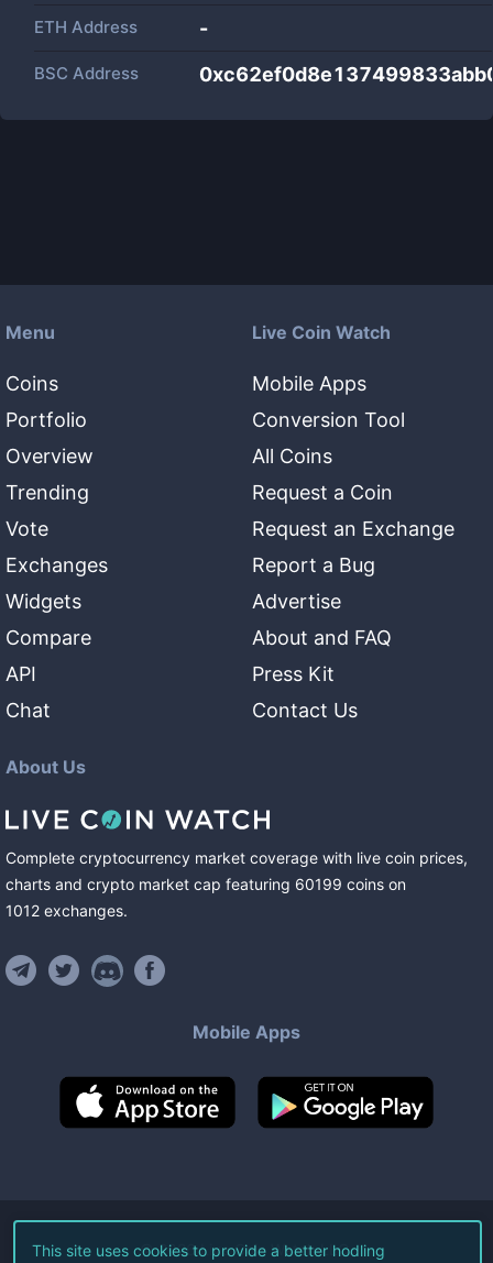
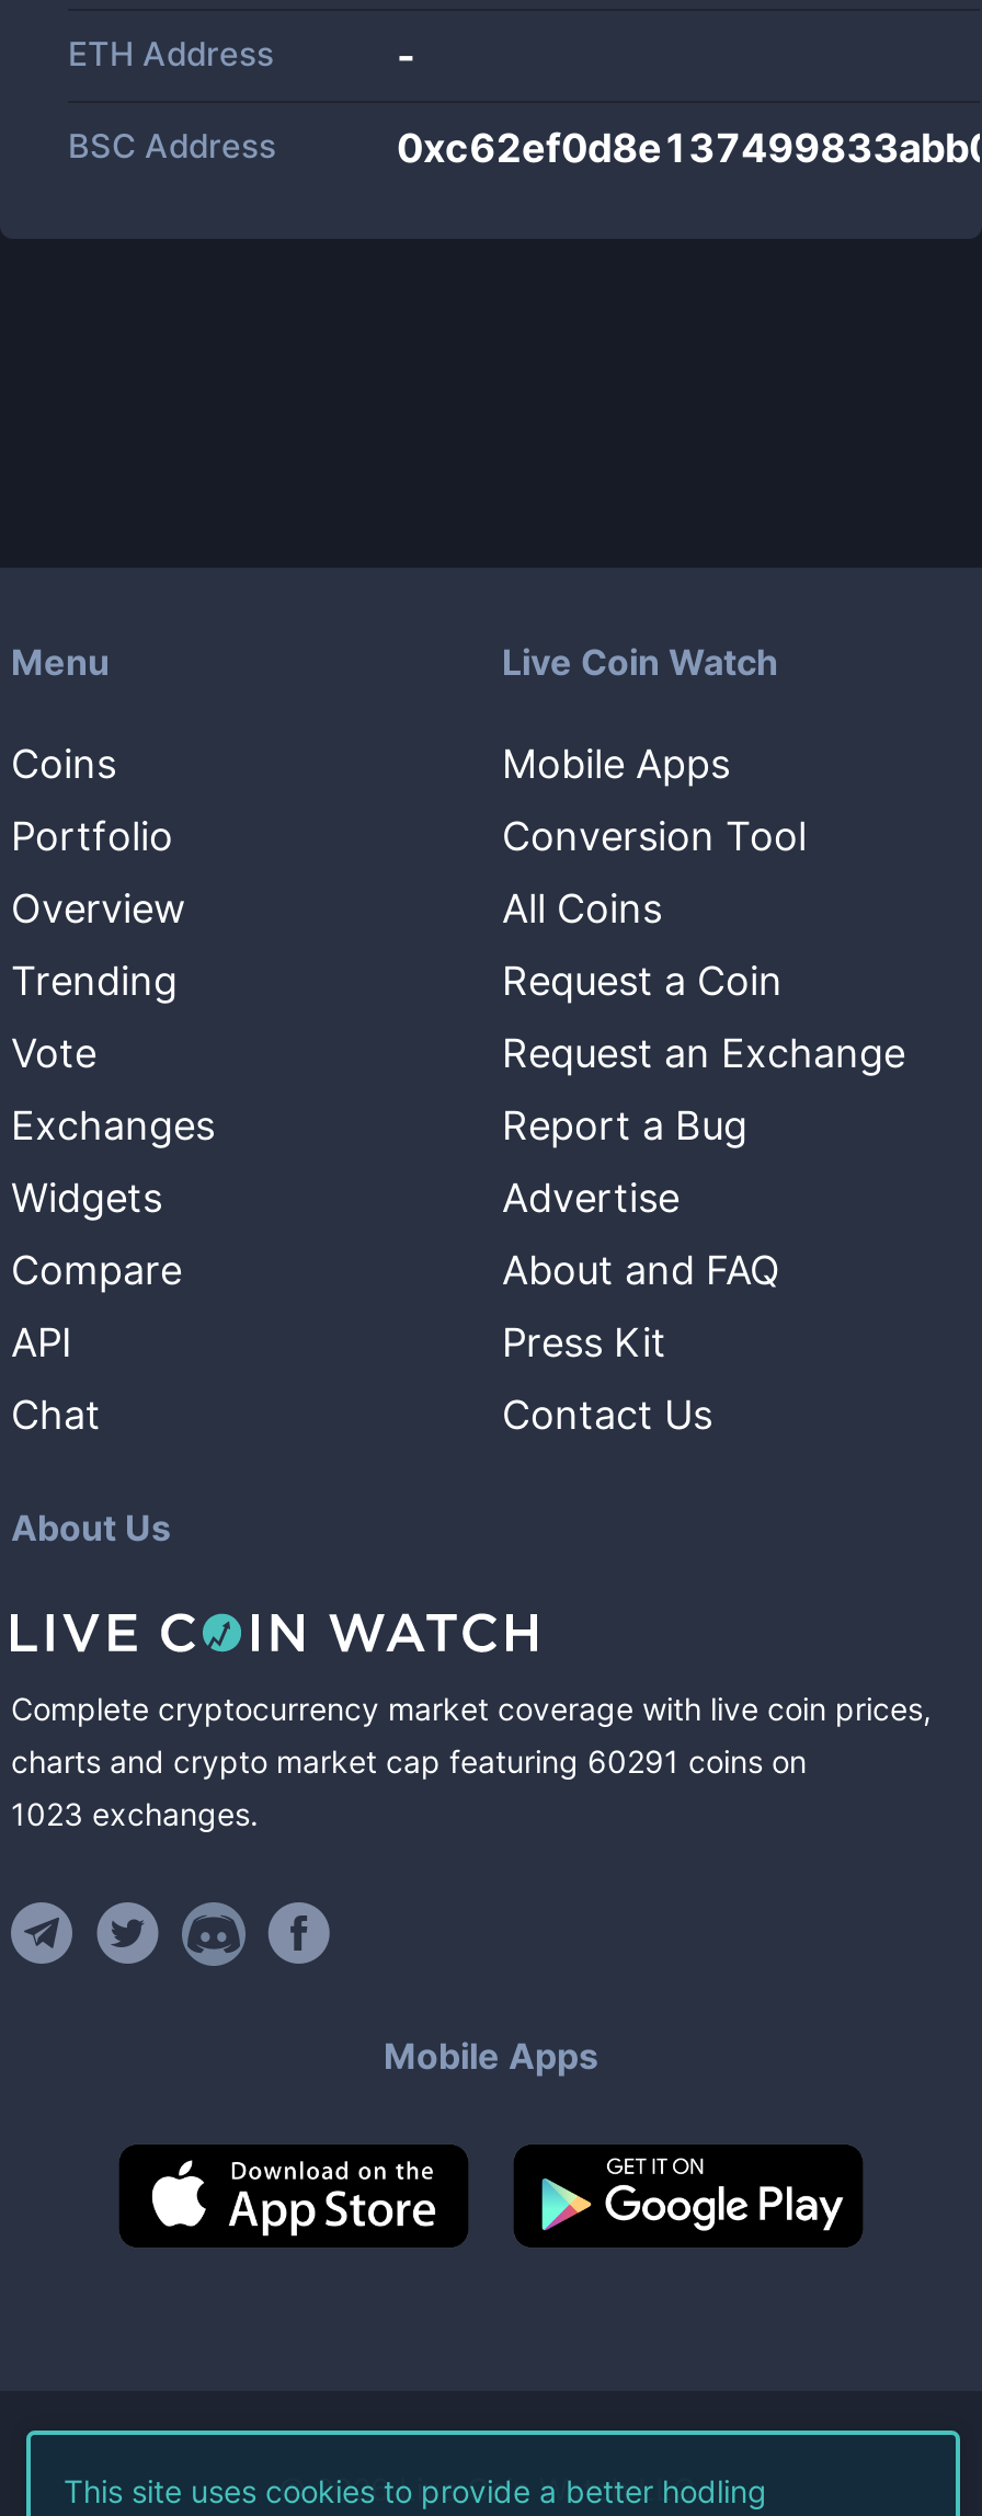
[6,875,406,893] charts and crypto market cap featuring 60199 coins on -> [11,1742,807,1780] charts and crypto market cap featuring 60291 coins on
[6,901,128,920] 1012 exchanges. -> [11,1795,259,1832] 1023 exchanges.

